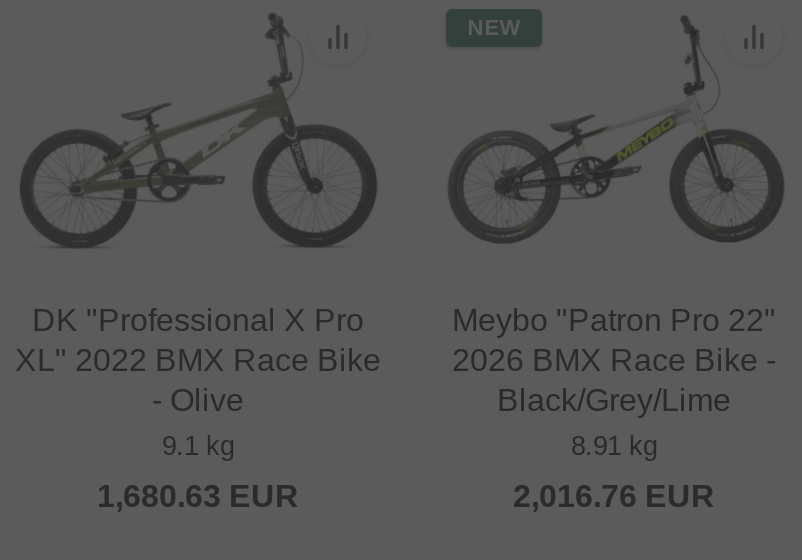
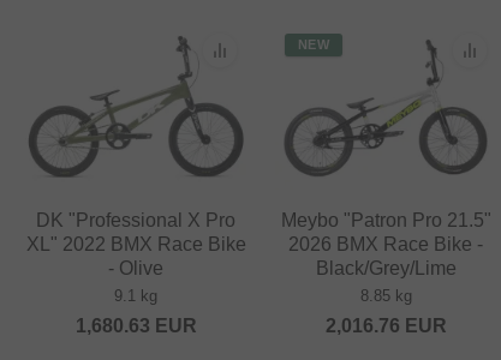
[452,303,776,337] Meybo "Patron Pro 22" -> [281,210,491,230] Meybo "Patron Pro 21.5"
[571,431,657,461] 8.91 kg -> [360,287,411,305] 8.85 kg

